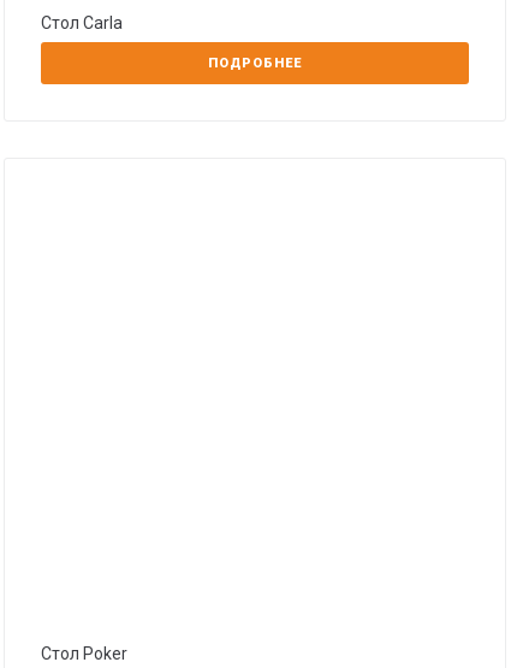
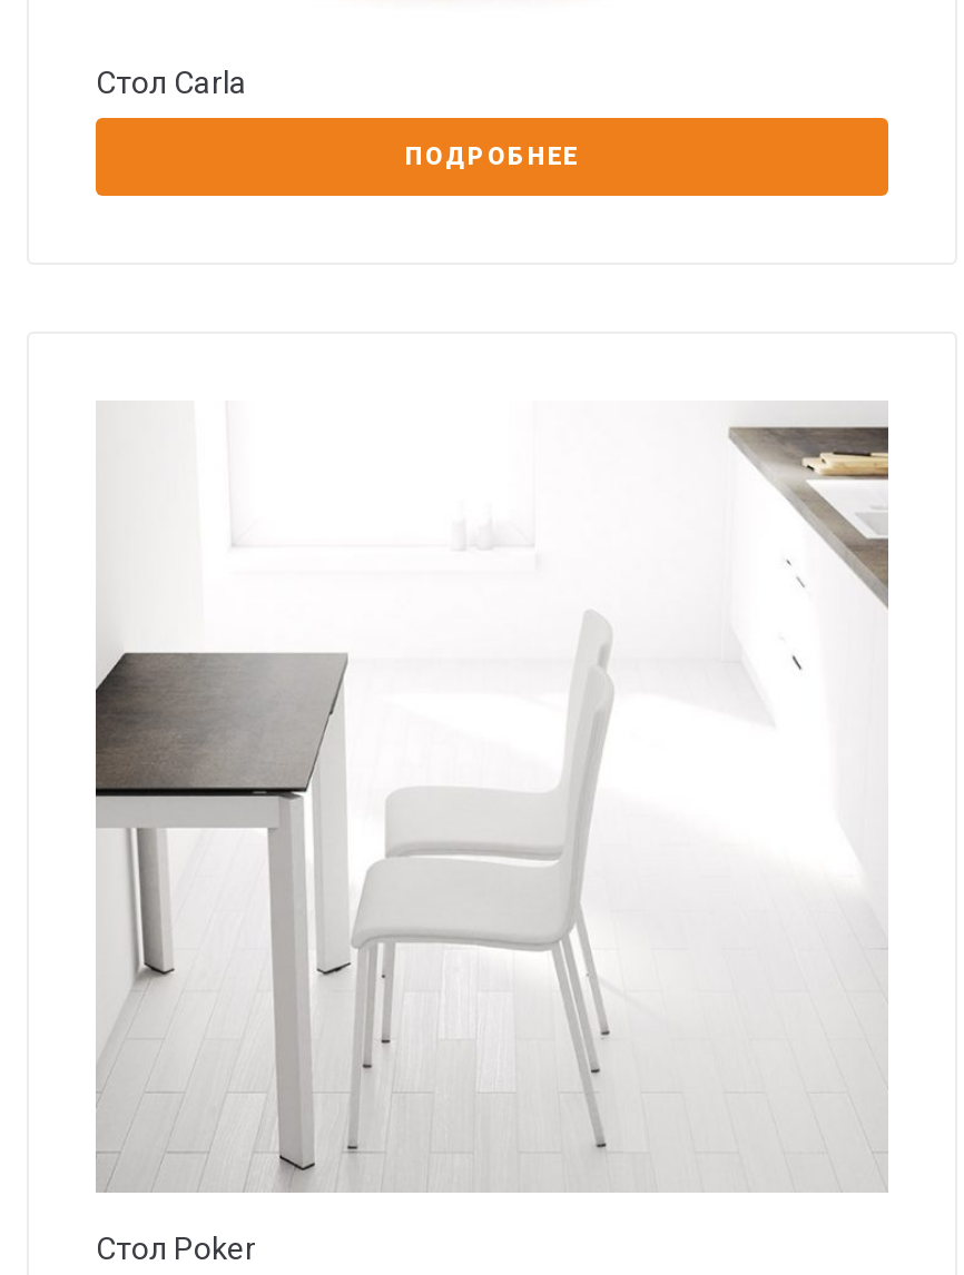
none -> [94,403,891,1193] [image]

